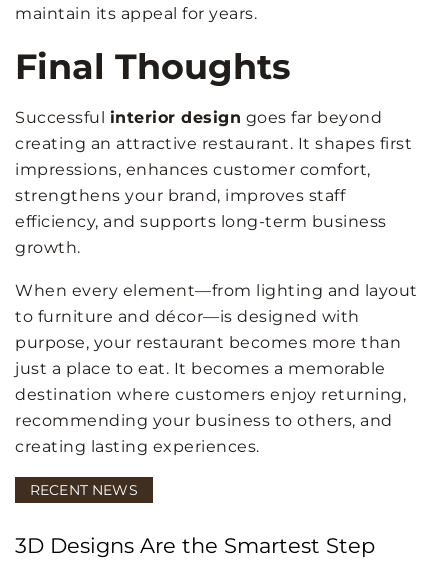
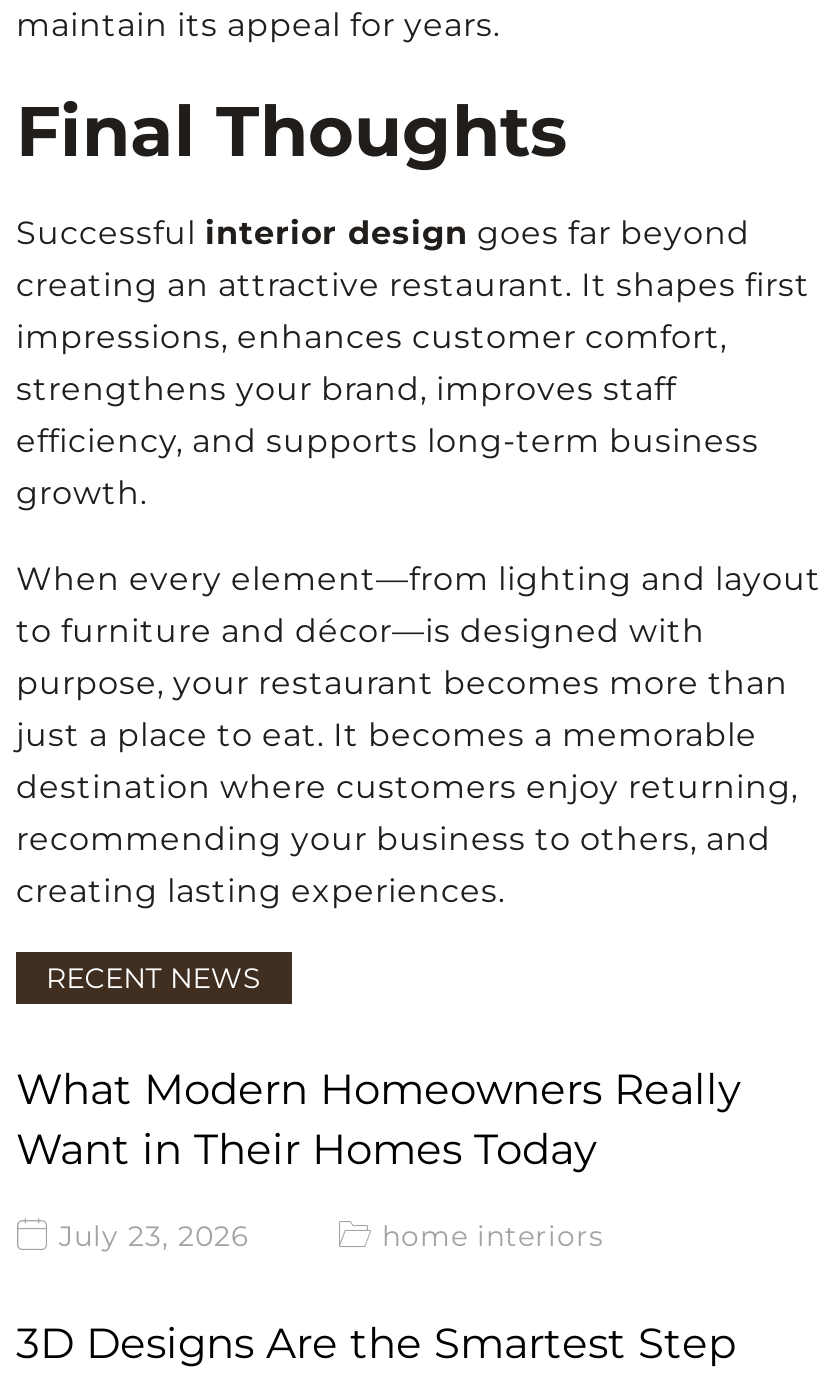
none -> [16,1065,740,1255] What Modern Homeowners Really | Want in Their Homes Today | July 23, 2026 | home interiors

